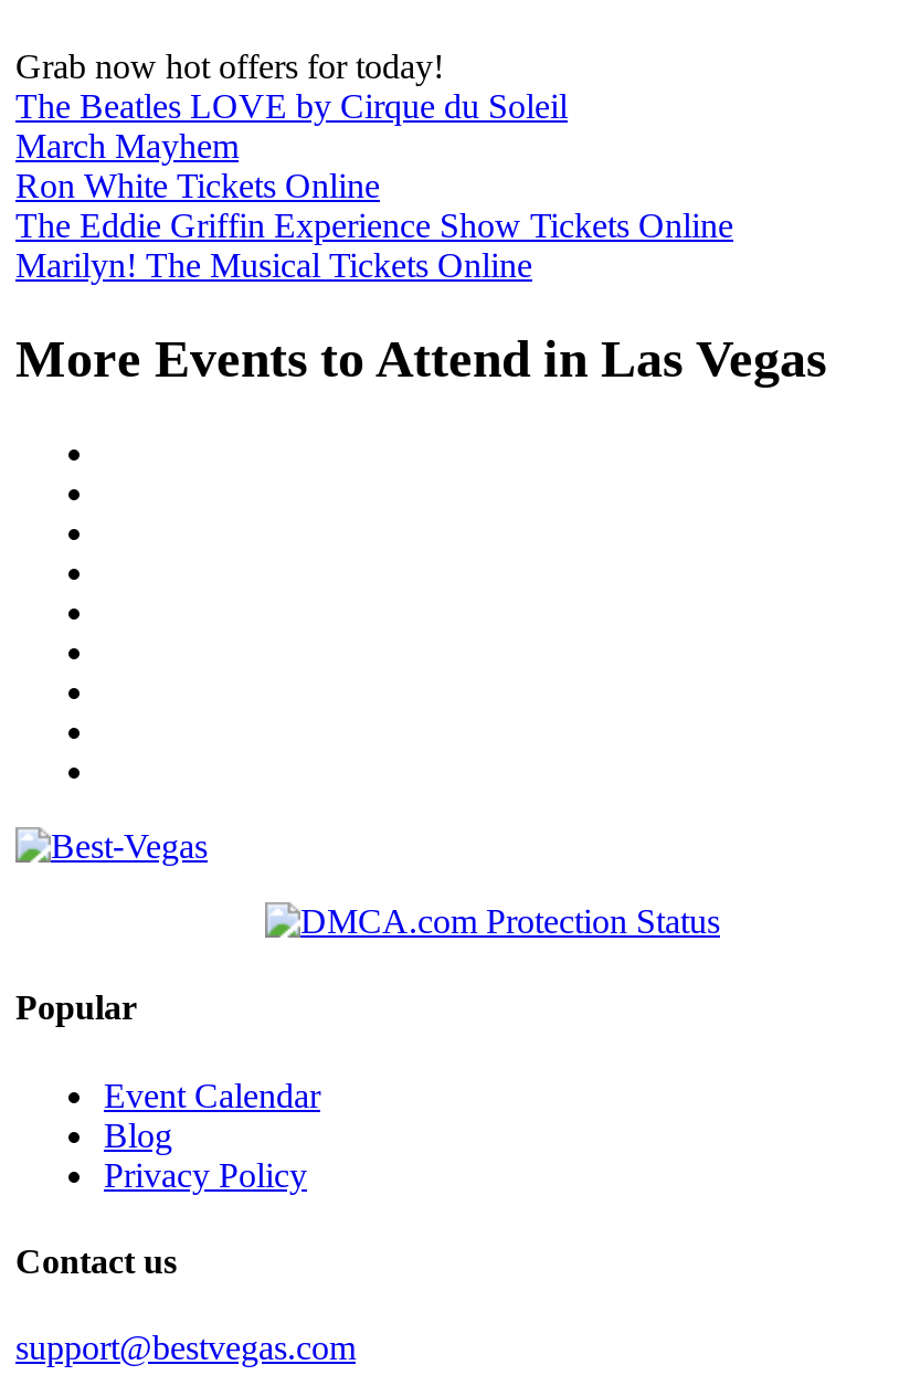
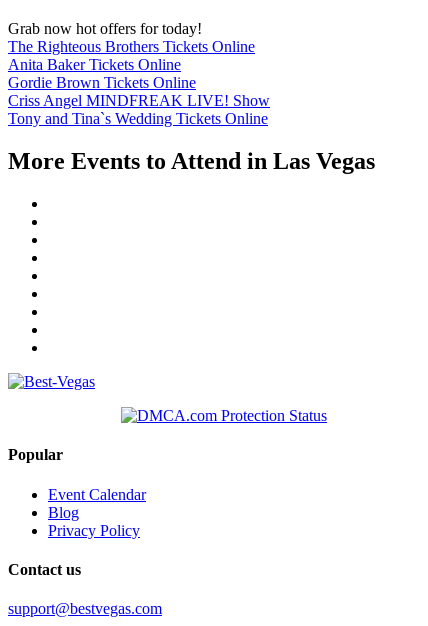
[15,88,733,284] The Beatles LOVE by Cirque du Soleil | March Mayhem | Ron White Tickets Online | The Eddie Griffin Experience Show Tickets Online | Marilyn! The Musical Tickets Online -> [8,38,270,127] The Righteous Brothers Tickets Online | Anita Baker Tickets Online | Gordie Brown Tickets Online | Criss Angel MINDFREAK LIVE! Show | Tony and Tina`s Wedding Tickets Online

